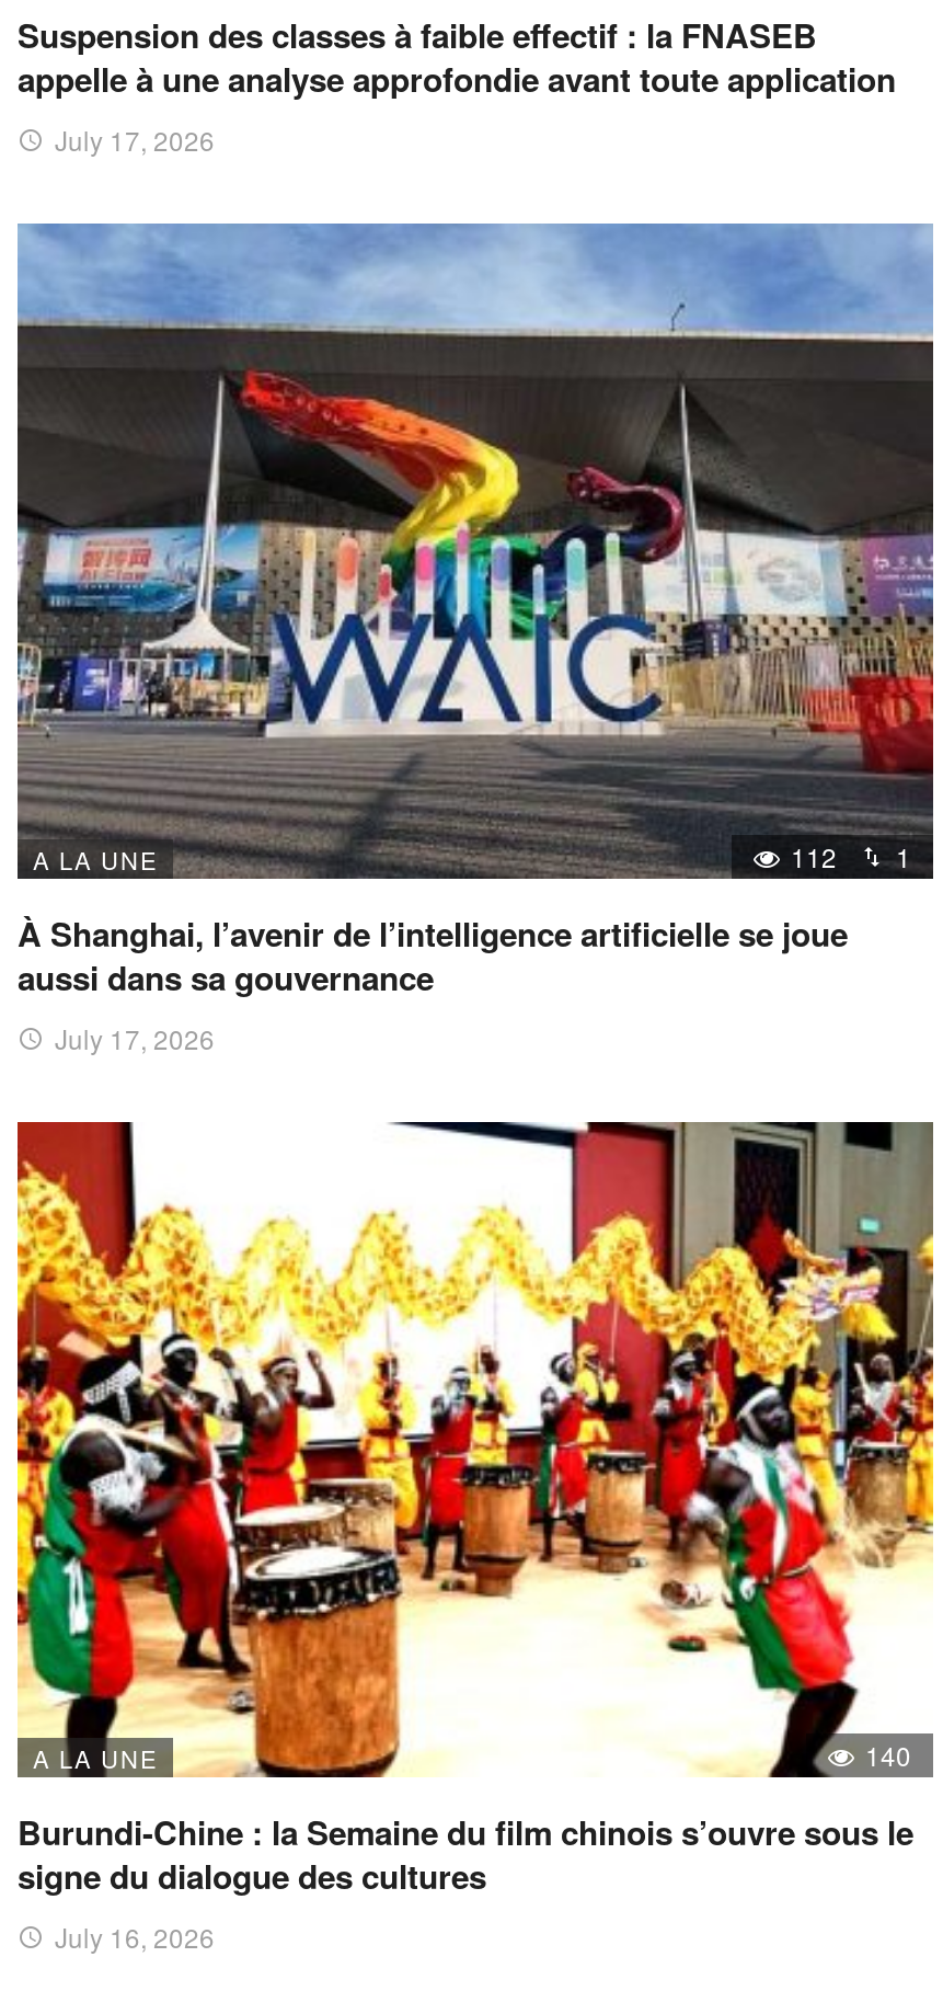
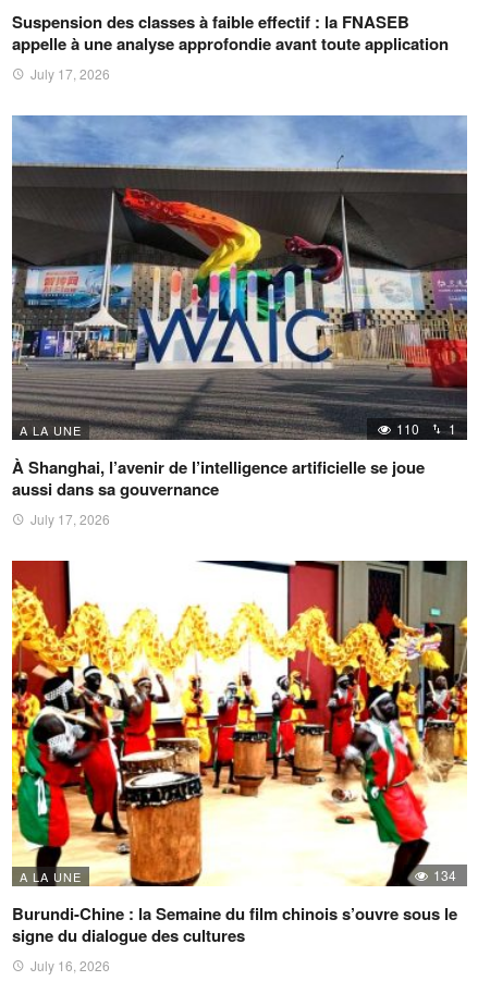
[791,838,911,876] 112 1 -> [396,420,456,438] 110 1
[865,1736,911,1774] 140 -> [433,866,456,884] 134

